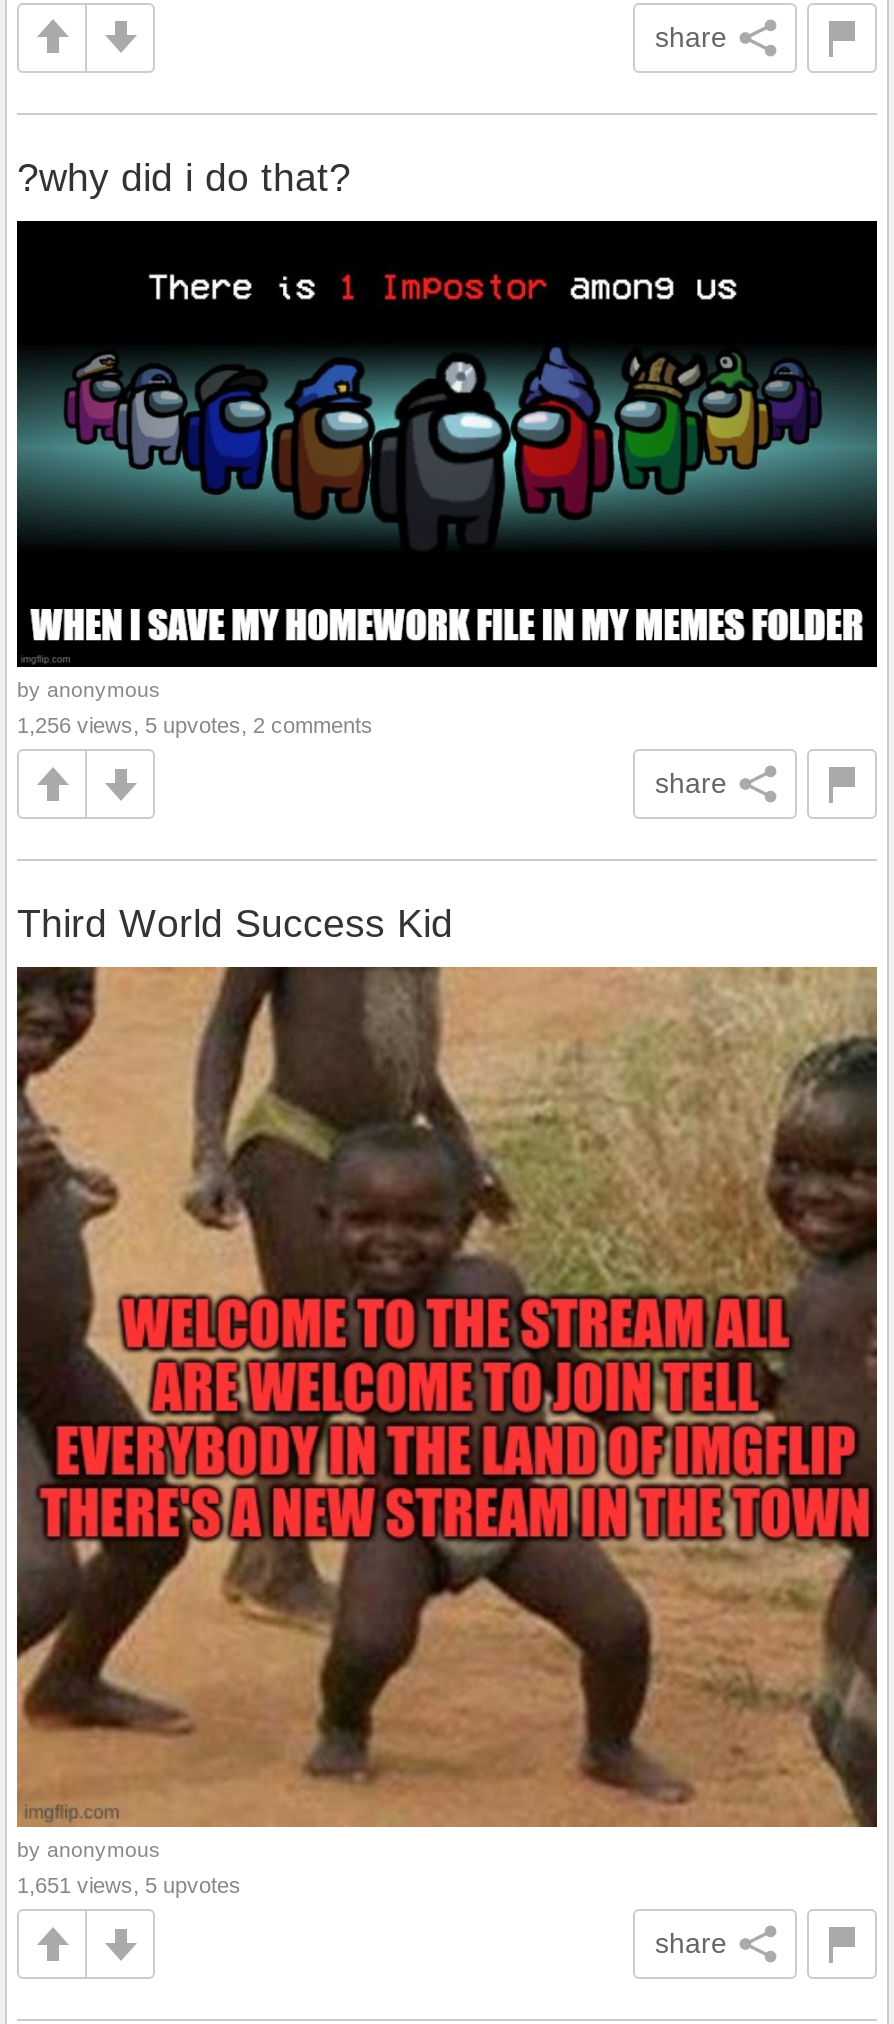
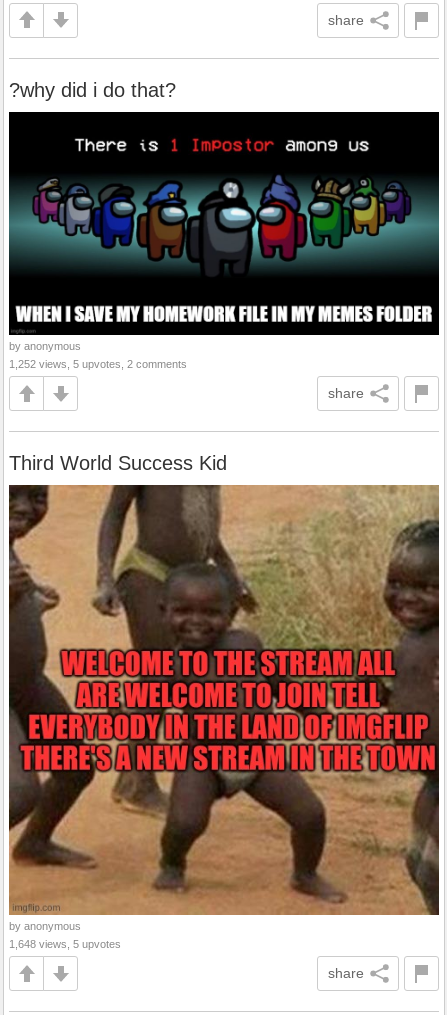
[17,714,373,738] 1,256 views, 5 upvotes, 2 comments -> [9,358,187,370] 1,252 views, 5 upvotes, 2 comments
[17,1874,241,1898] 1,651 views, 5 upvotes -> [9,938,121,950] 1,648 views, 5 upvotes

